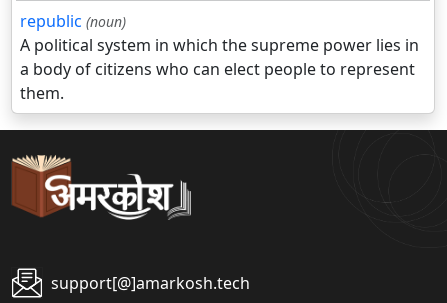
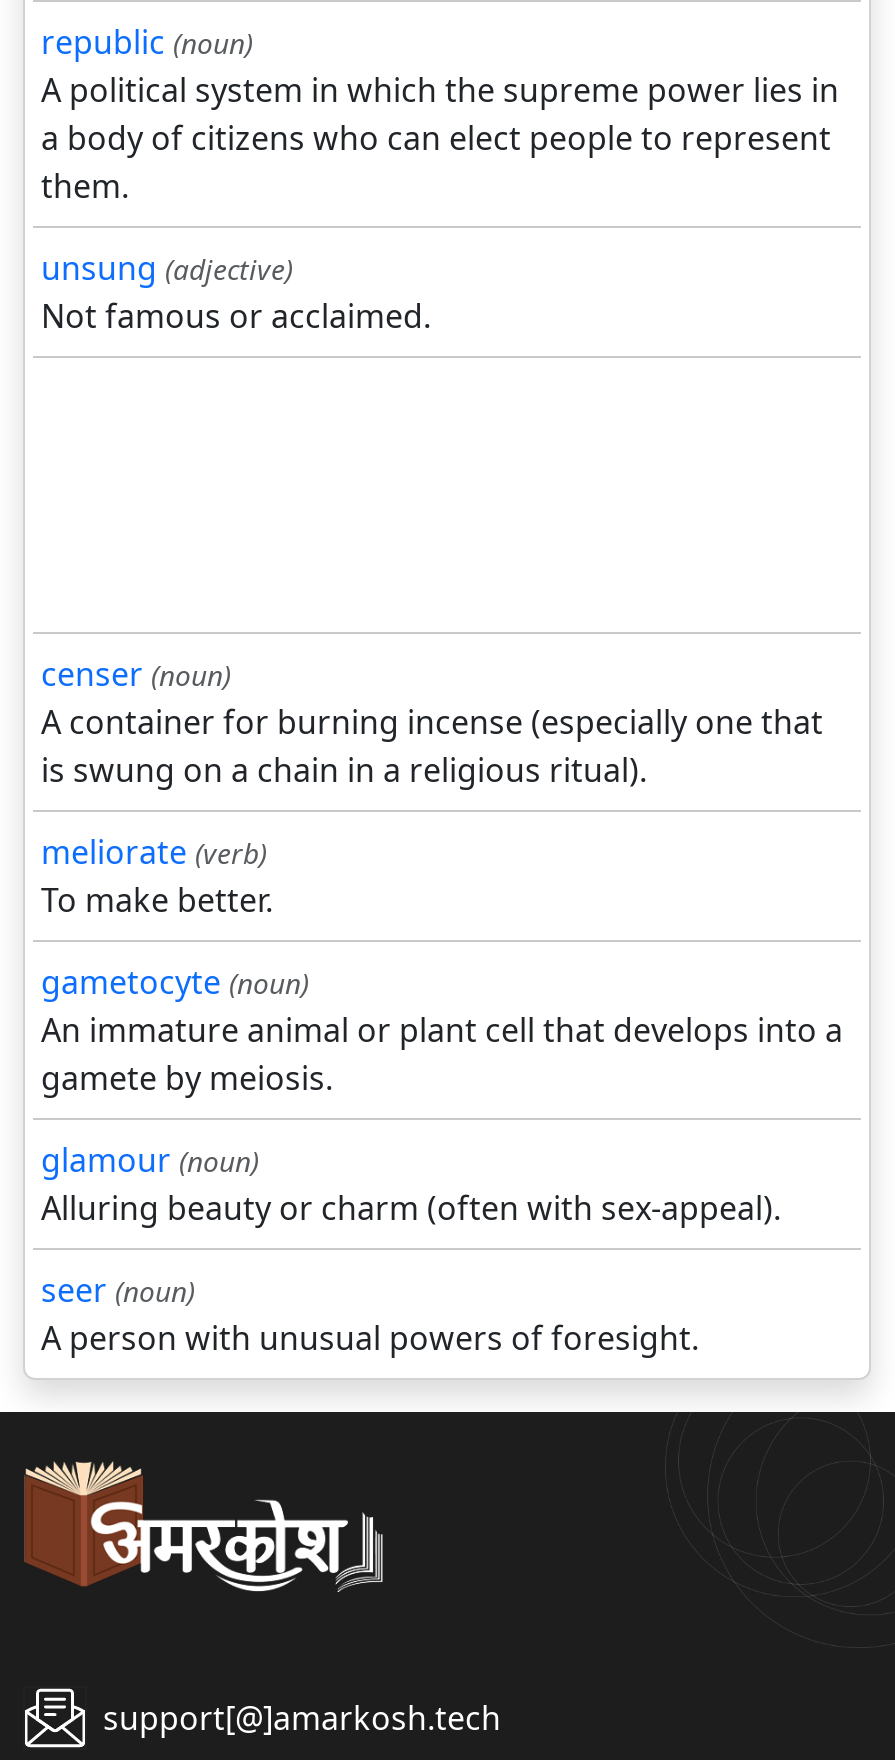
none -> [41,246,431,338] unsung (adjective) | Not famous or acclaimed.
none -> [41,652,843,1360] censer (noun) | A container for burning incense (especially one that | is swung on a chain in a religious ritual). | meliorate (verb) | To make better. | gametocyte (noun) | An immature animal or plant cell that develops into a | gamete by meiosis. | glamour (noun) | Alluring beauty or charm (often with sex-appeal). | seer (noun) | A person with unusual powers of foresight.

